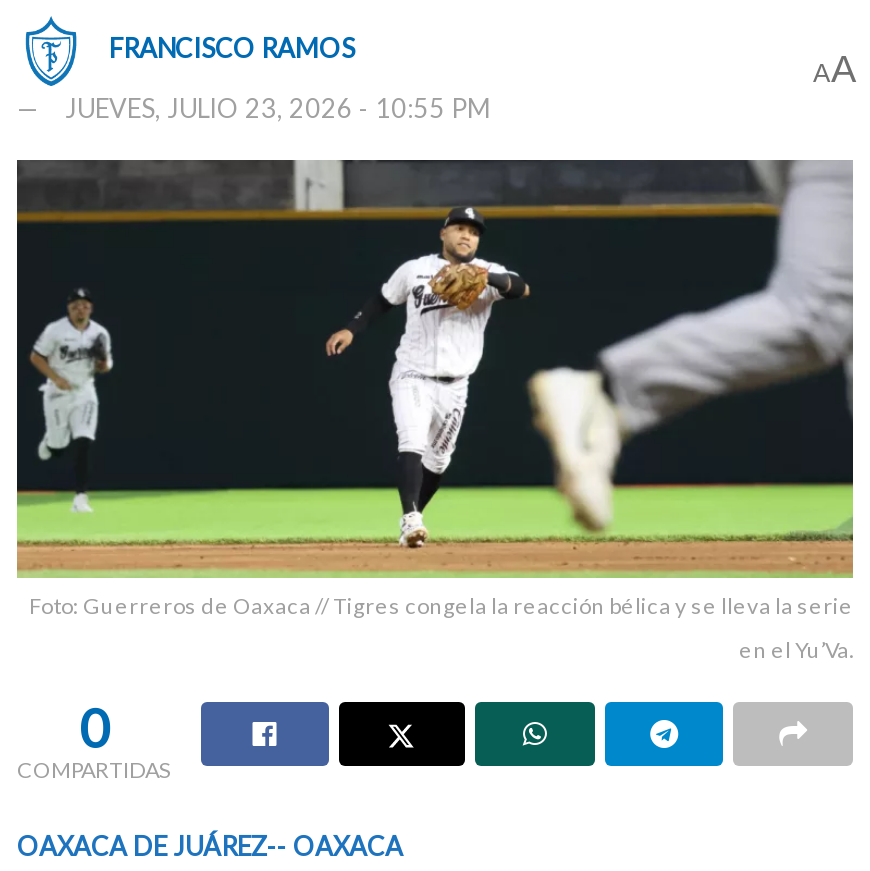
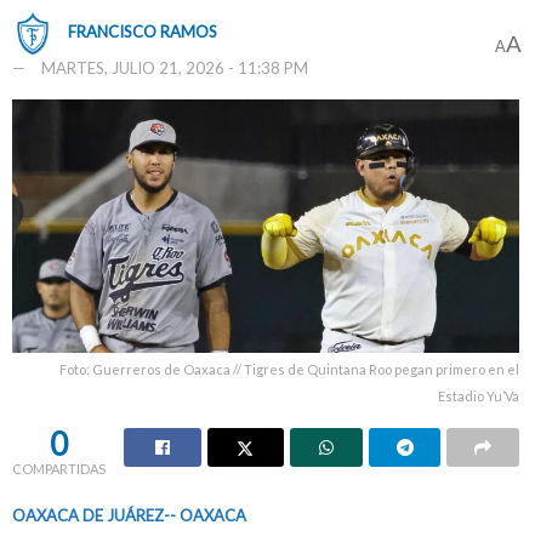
[65,92,491,124] JUEVES, JULIO 23, 2026 - 10:55 PM -> [41,58,308,77] MARTES, JULIO 21, 2026 - 11:38 PM
[15,160,855,618] [image] | Foto: Guerreros de Oaxaca // Tigres congela la reacción bélica y se lleva la serie -> [11,99,520,377] [image] | Foto: Guerreros de Oaxaca // Tigres de Quintana Roo pegan primero en el
[739,636,853,662] en el Yu’Va. -> [438,388,519,404] Estadio Yu’Va

